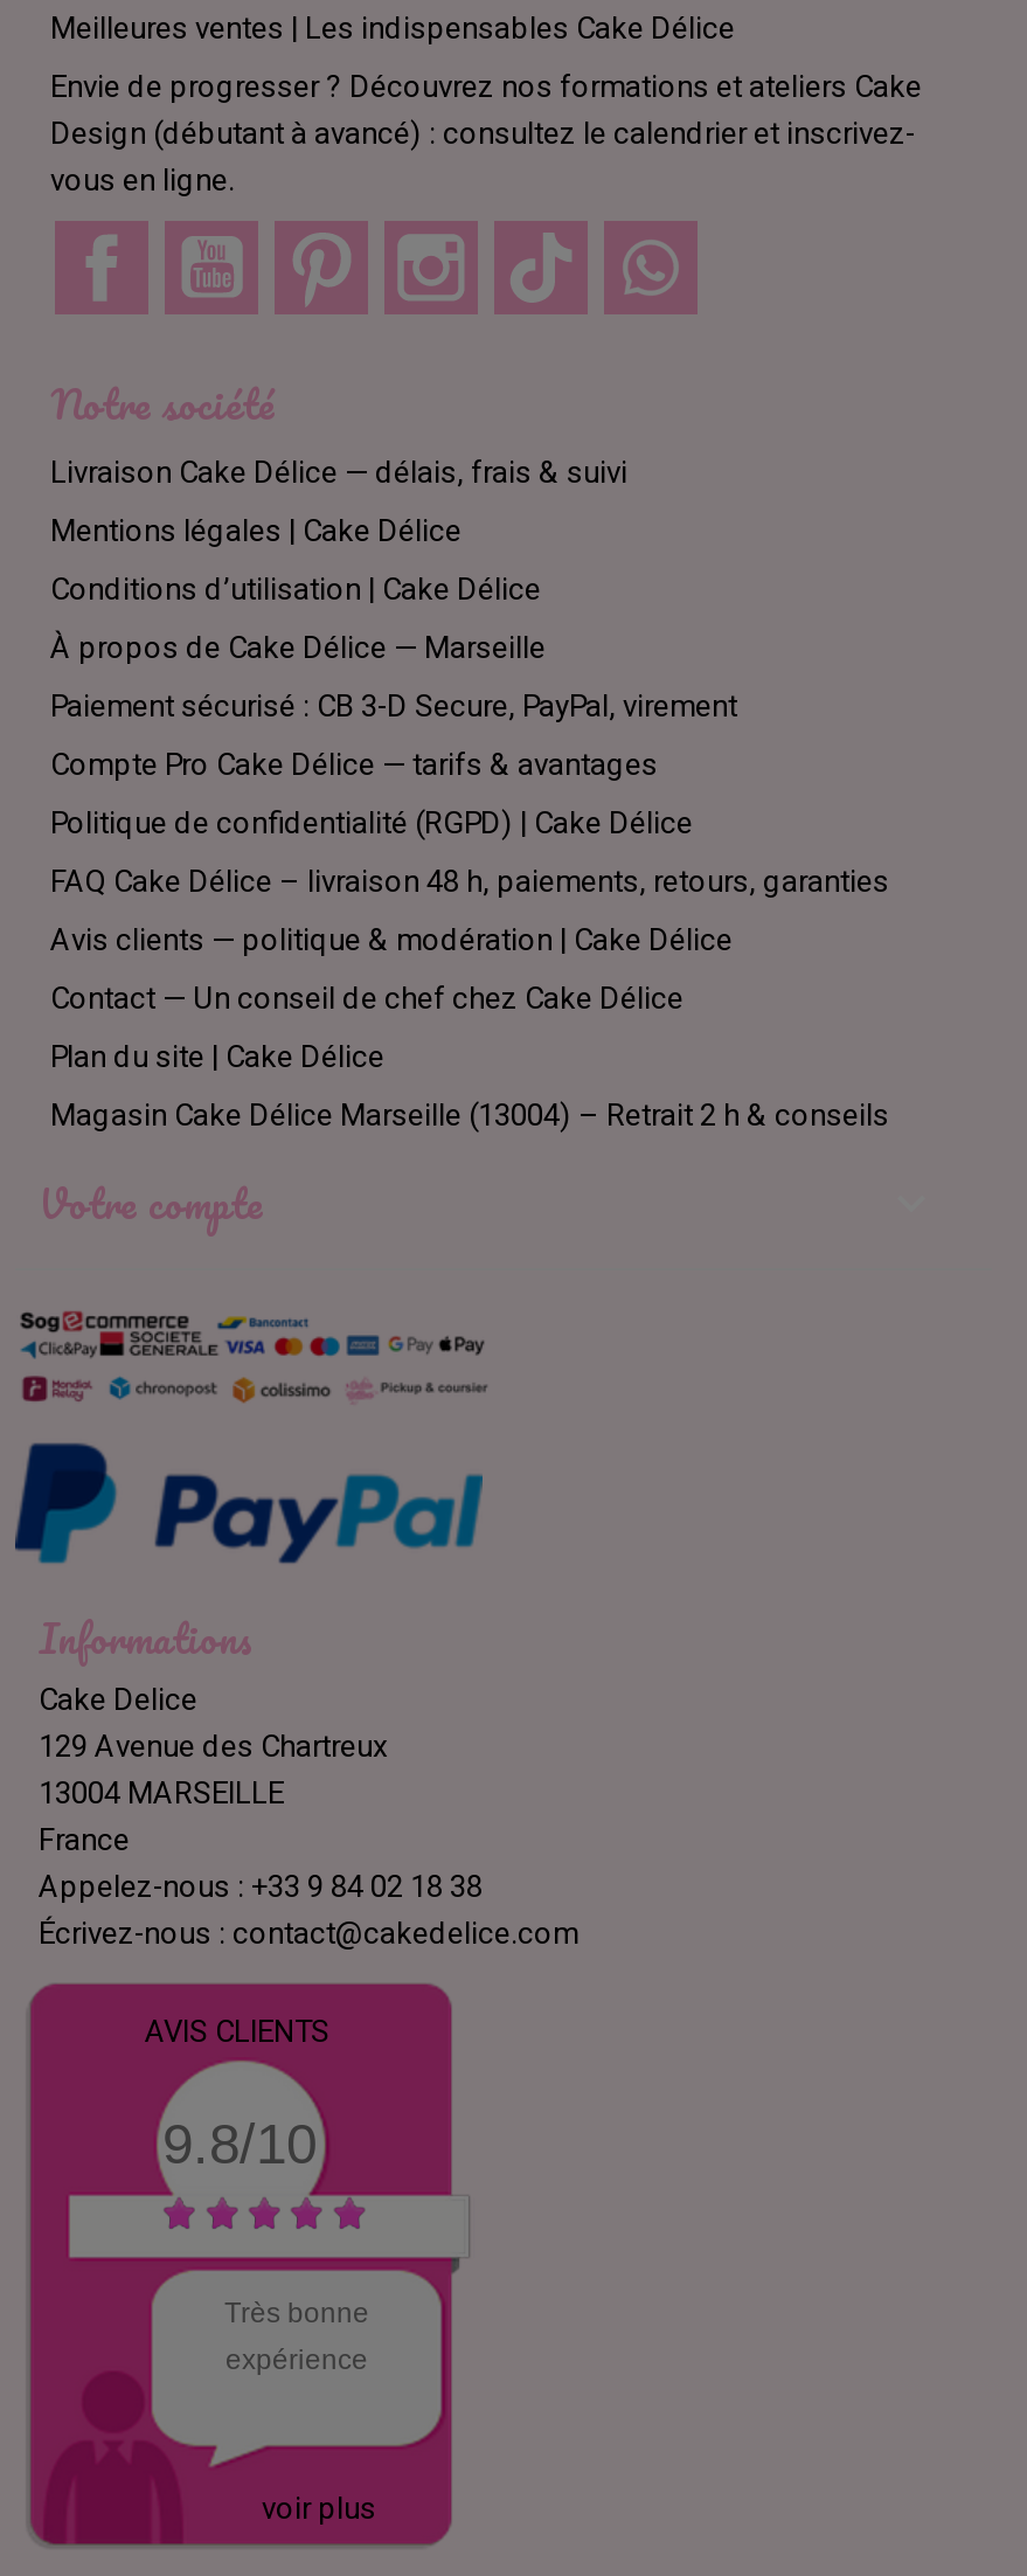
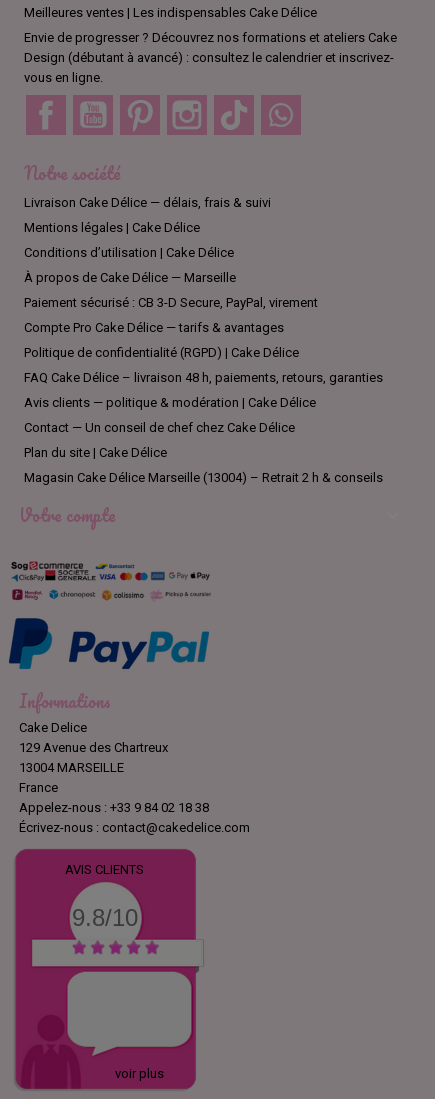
[224,2297,369,2377] Très bonne | expérience -> none

